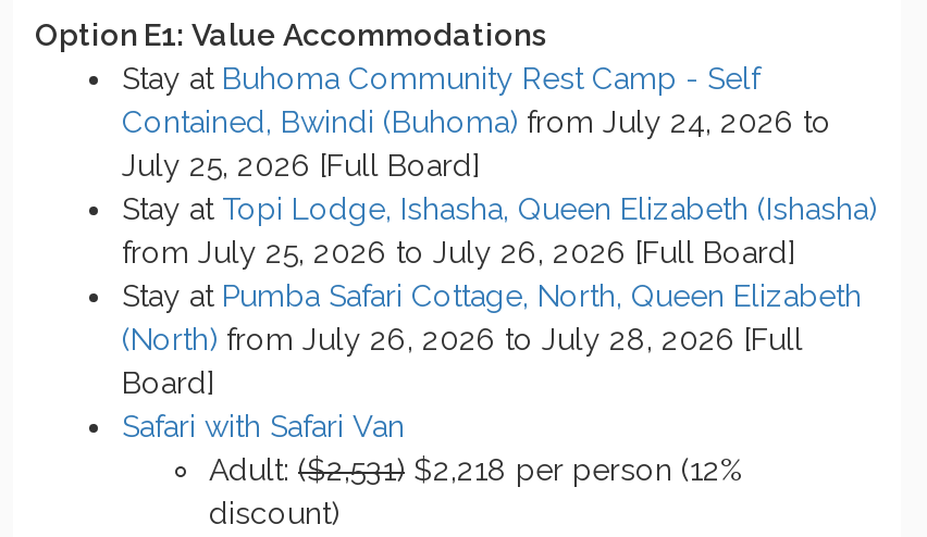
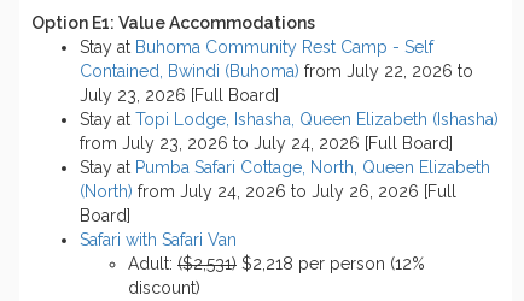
[122,104,831,139] Contained, Bwindi (Buhoma) from July 24, 2026 to -> [80,61,473,81] Contained, Bwindi (Buhoma) from July 22, 2026 to
[122,148,479,182] July 25, 2026 [Full Board] -> [80,85,279,105] July 23, 2026 [Full Board]
[122,235,794,269] from July 25, 2026 to July 26, 2026 [Full Board] -> [80,134,453,153] from July 23, 2026 to July 24, 2026 [Full Board]
[122,322,803,356] (North) from July 26, 2026 to July 28, 2026 [Full -> [80,182,456,201] (North) from July 24, 2026 to July 26, 2026 [Full

